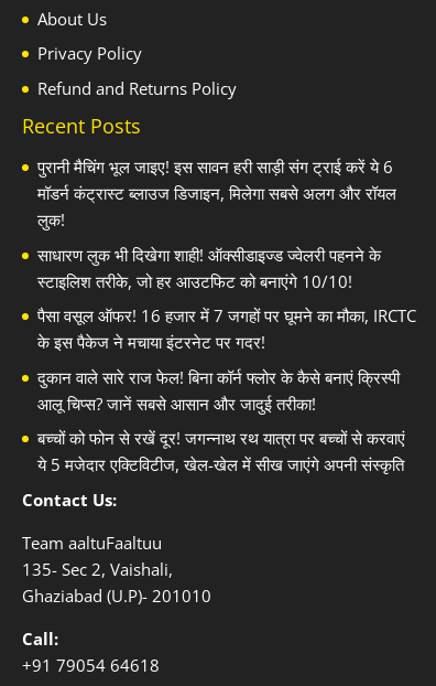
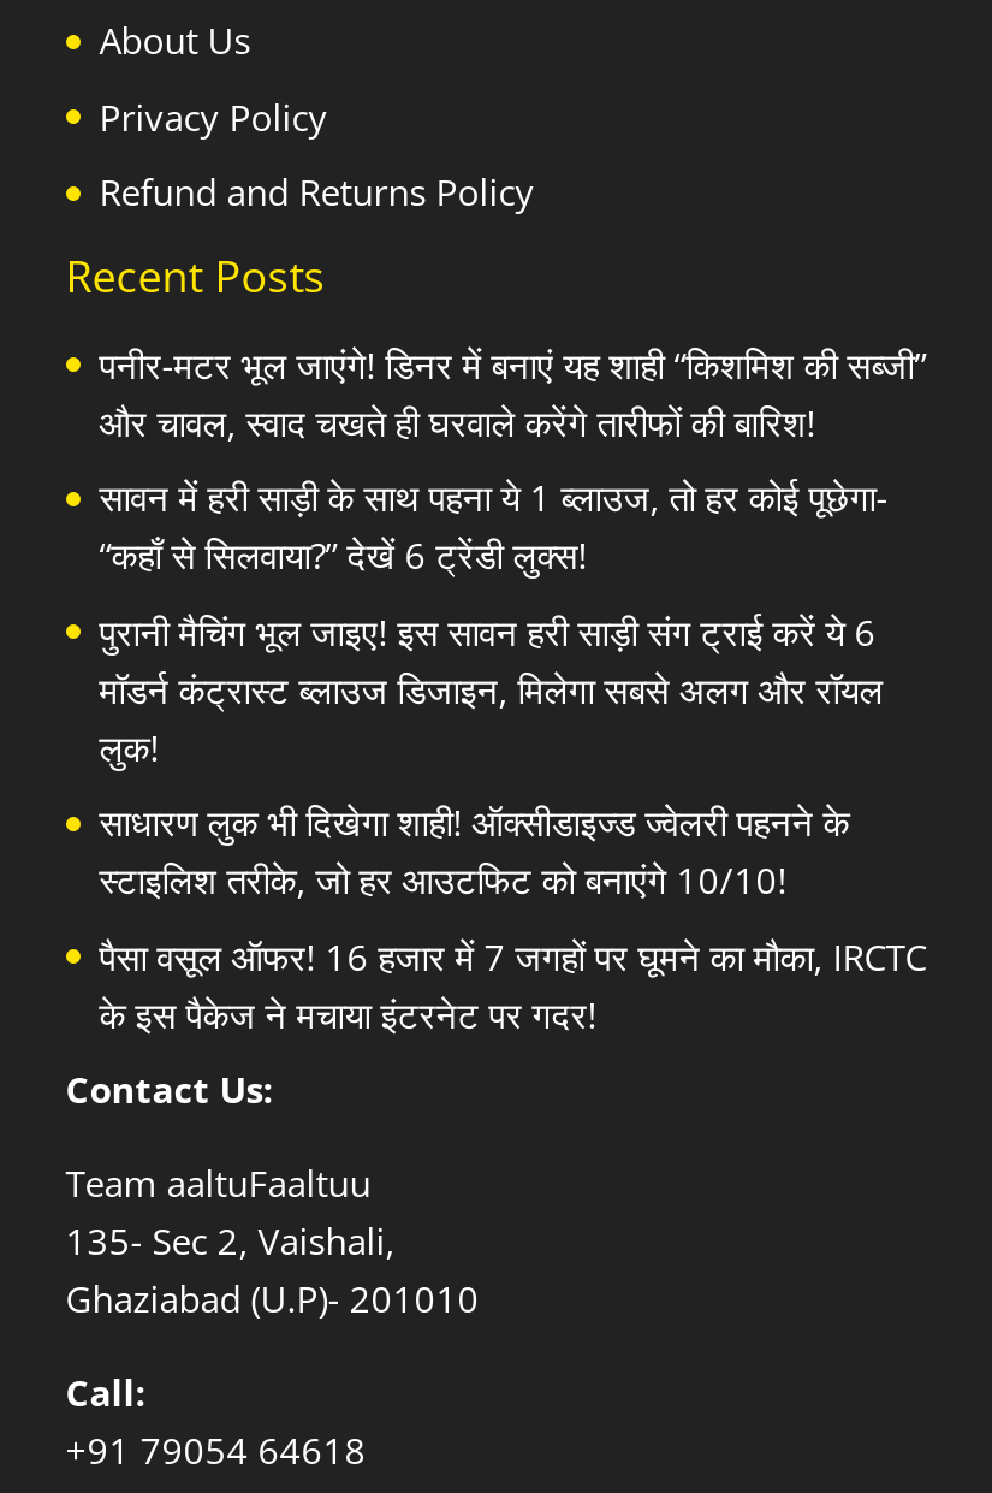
none -> [99,339,927,579] पनीर-मटर भूल जाएंगे! डिनर में बनाएं यह शाही “किशमिश की सब्जी” | और चावल, स्वाद चखते ही घरवाले करेंगे तारीफों की बारिश! | सावन में हरी साड़ी के साथ पहना ये 1 ब्लाउज, तो हर कोई पूछेगा- | “कहाँ से सिलवाया?” देखें 6 ट्रेंडी लुक्स!
moved [37,156,416,353] -> [99,606,927,1037]: पुरानी मैचिंग भूल जाइए! इस सावन हरी साड़ी संग ट्राई करें ये 6 | मॉडर्न कंट्रास्ट ब्लाउज डिजाइन, मिलेगा सबसे अलग और रॉयल | लुक! | साधारण लुक भी दिखेगा शाही! ऑक्सीडाइज्ड ज्वेलरी पहनने के | स्टाइलिश तरीके, जो हर आउटफिट को बनाएंगे 10/10! | पैसा वसूल ऑफर! 16 हजार में 7 जगहों पर घूमने का मौका, IRCTC | के इस पैकेज ने मचाया इंटरनेट पर गदर!
[37,366,405,476] दुकान वाले सारे राज फेल! बिना कॉर्न फ्लोर के कैसे बनाएं क्रिस्पी | आलू चिप्स? जानें सबसे आसान और जादुई तरीका! | बच्चों को फोन से रखें दूर! जगन्नाथ रथ यात्रा पर बच्चों से करवाएं | ये 5 मजेदार एक्टिविटीज, खेल-खेल में सीख जाएंगे अपनी संस्कृति -> none

